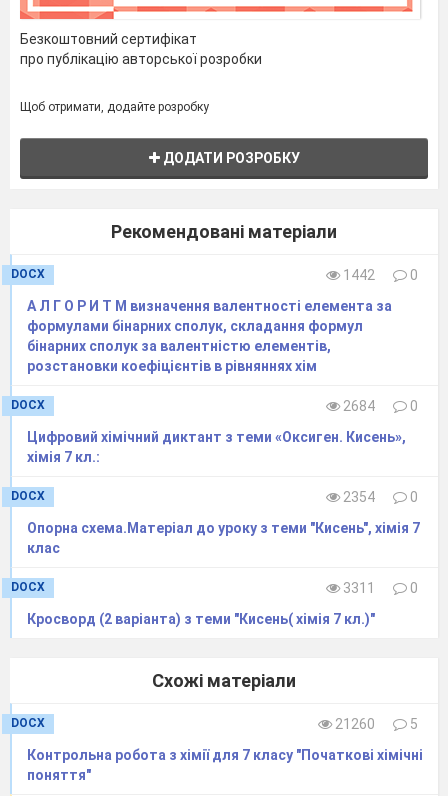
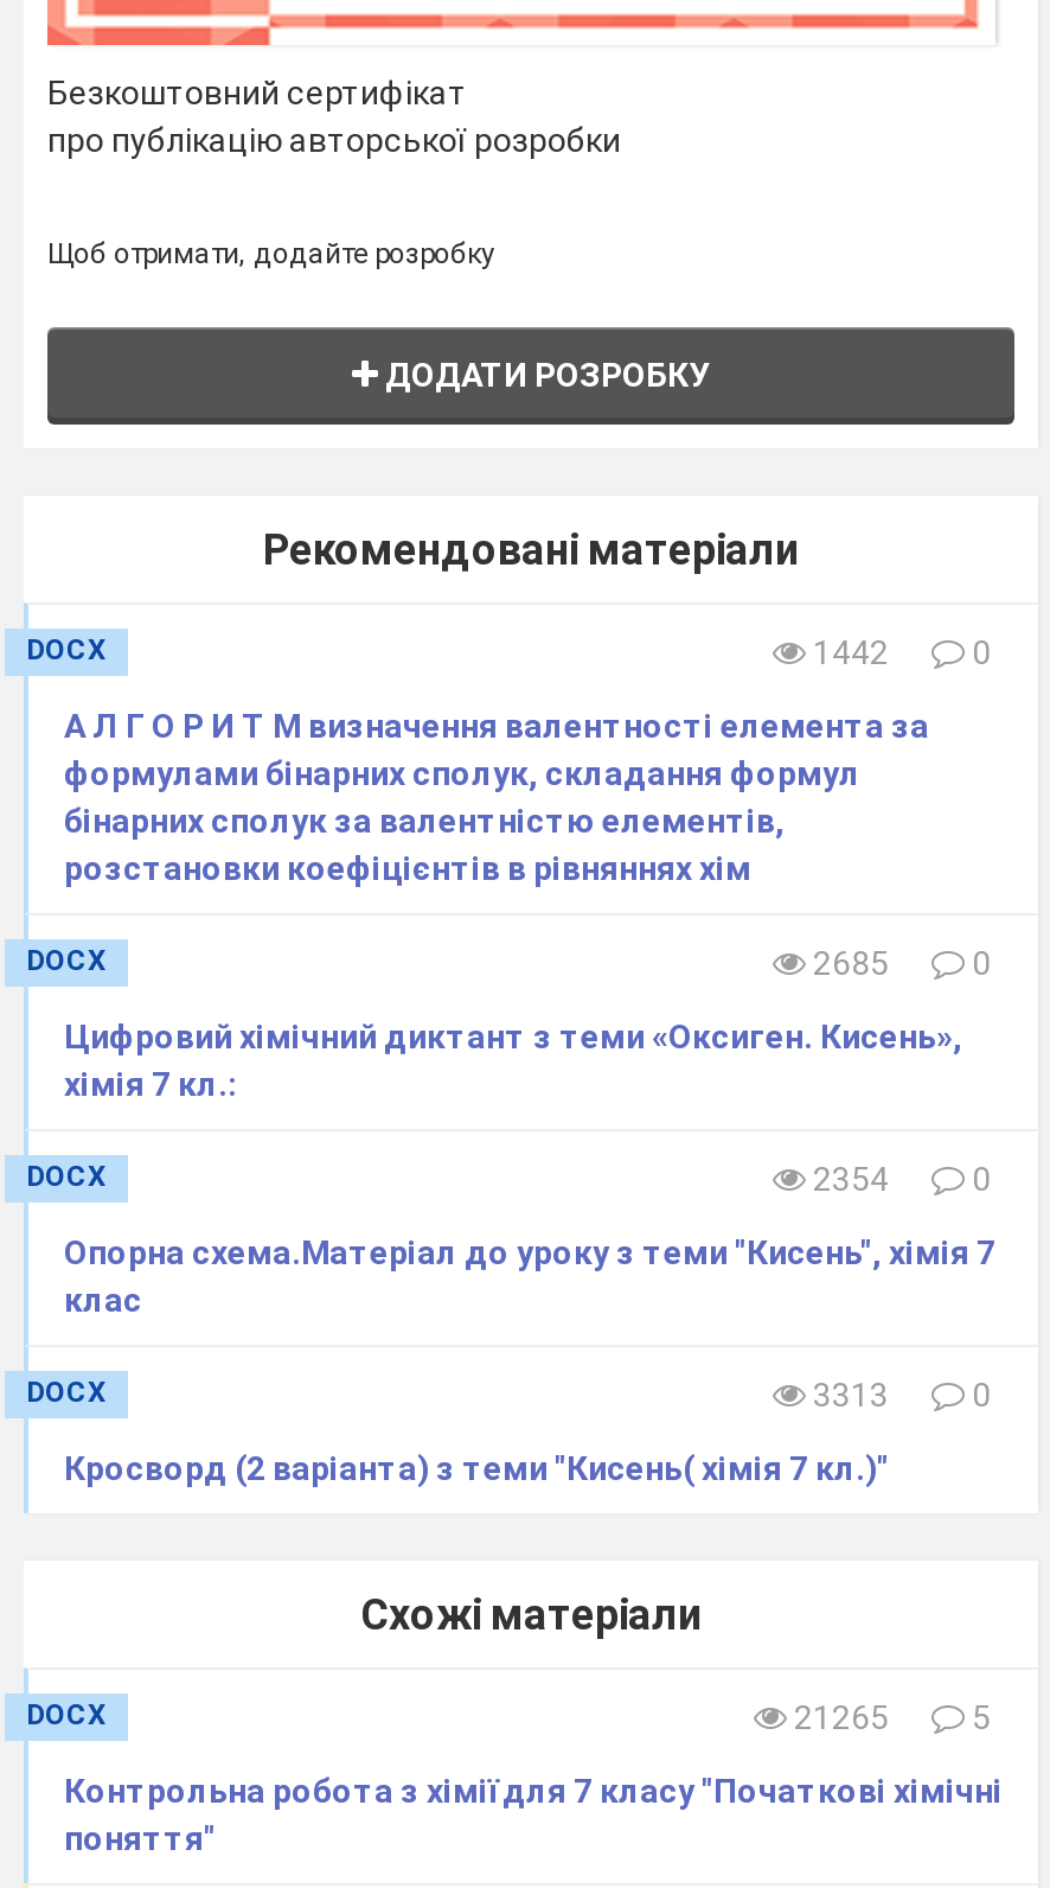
[340,398,418,414] 2684 0 -> [806,944,991,982] 2685 0
[340,580,418,596] 3311 0 -> [806,1375,991,1413] 3313 0
[332,716,418,732] 21260 5 -> [787,1698,991,1736] 21265 5

